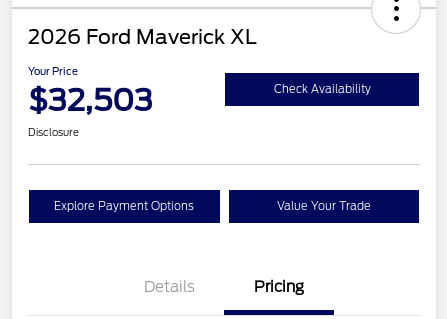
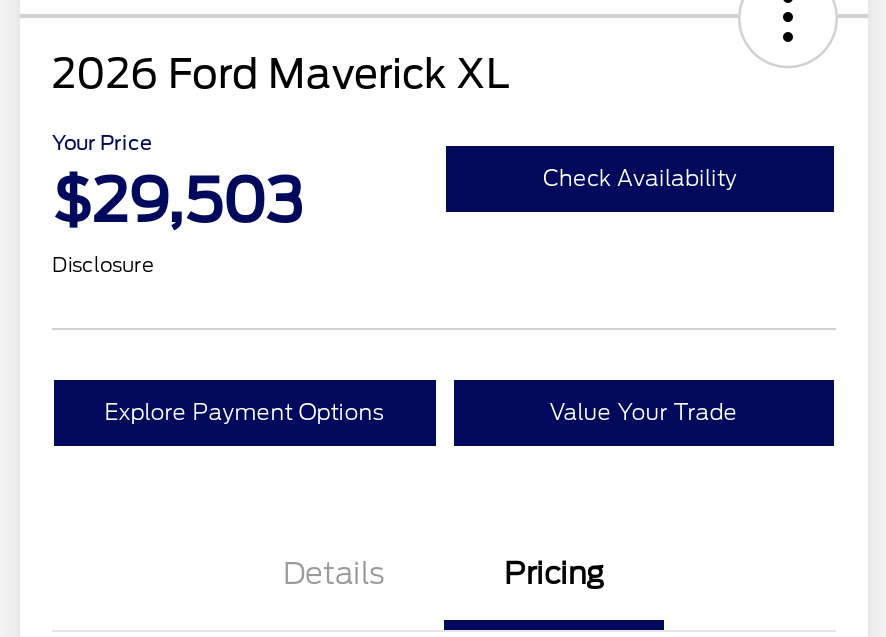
[28,82,153,118] $32,503 -> [52,164,304,236] $29,503

